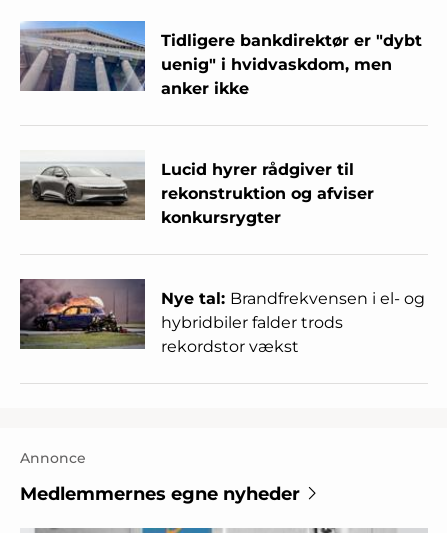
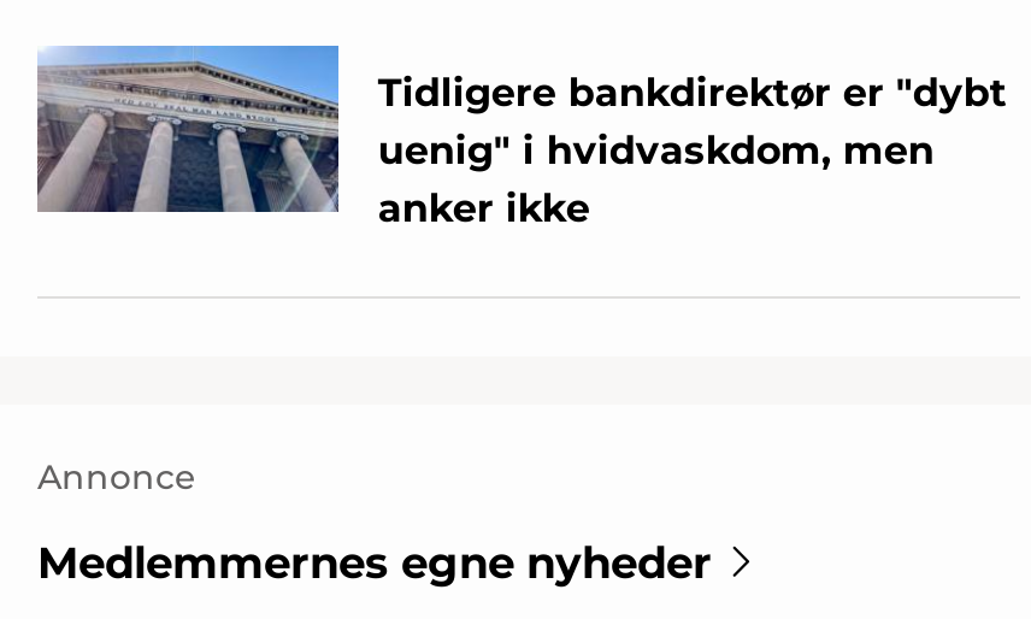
[19,159,374,226] [image] | Lucid hyrer rådgiver til | rekonstruktion og afviser | konkursrygter -> none
[19,278,425,355] [image] | Nye tal: Brandfrekvensen i el- og | hybridbiler falder trods | rekordstor vækst -> none

